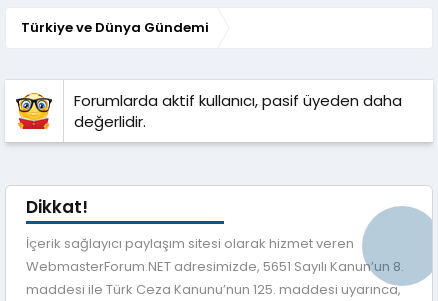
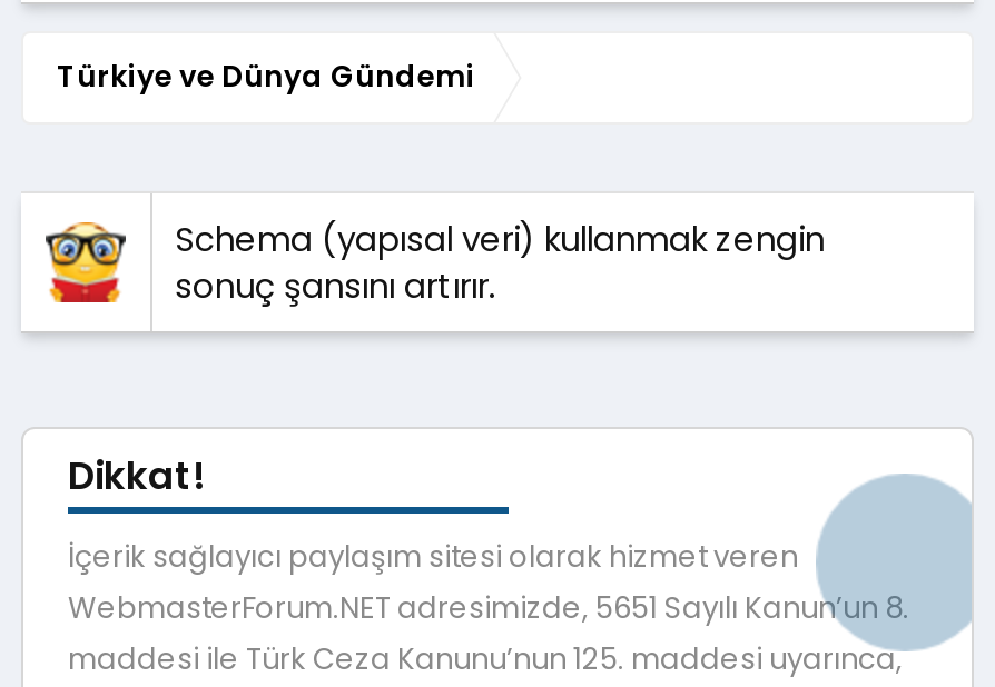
[74,90,402,132] Forumlarda aktif kullanıcı, pasif üyeden daha | değerlidir. -> [175,217,825,310] Schema (yapısal veri) kullanmak zengin | sonuç şansını artırır.

